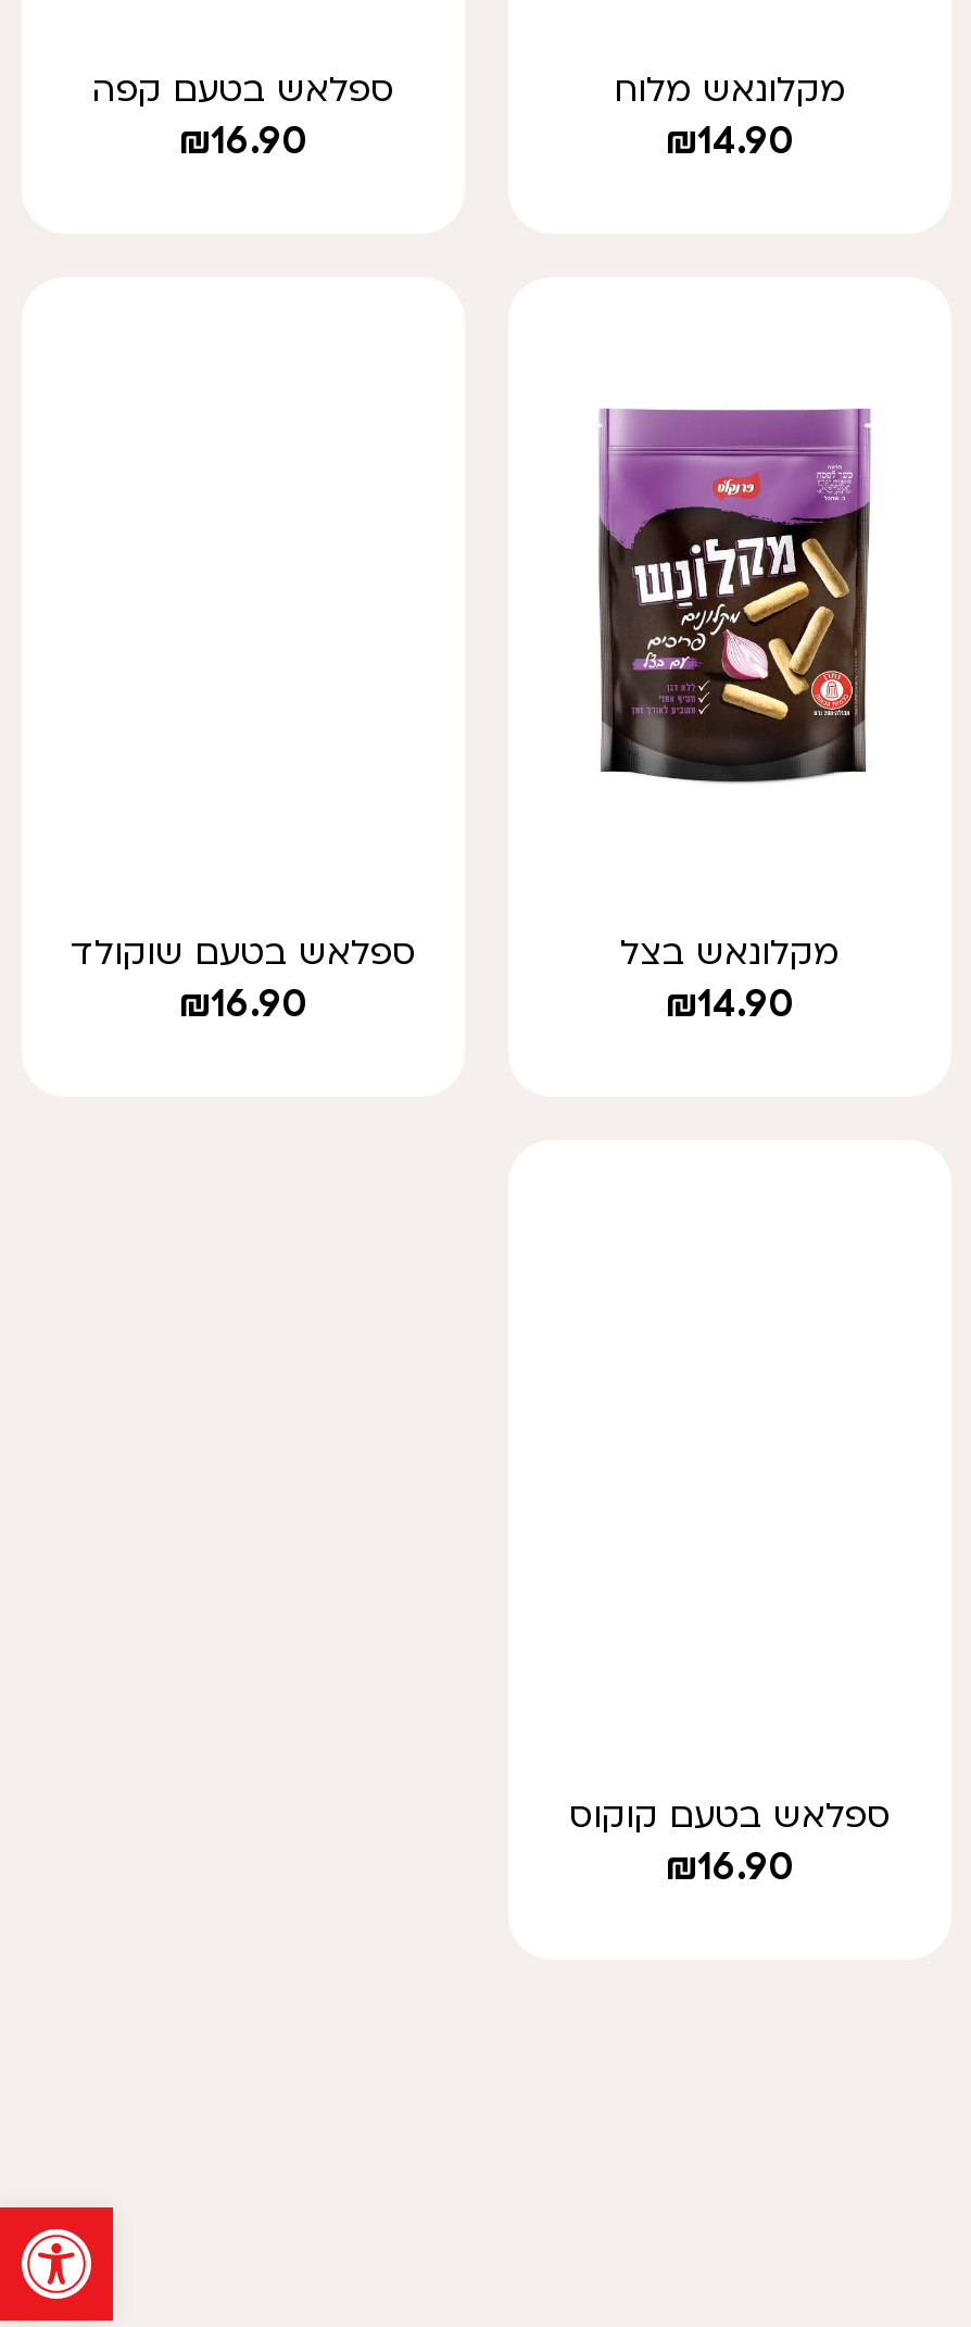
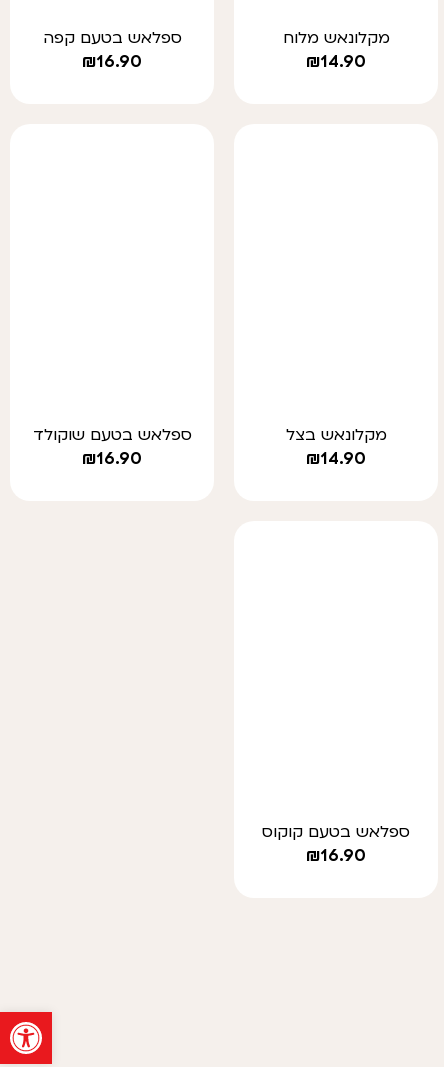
[597,405,871,786] [image] -> none

